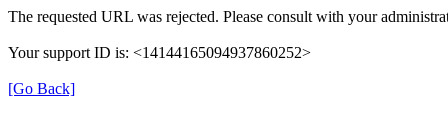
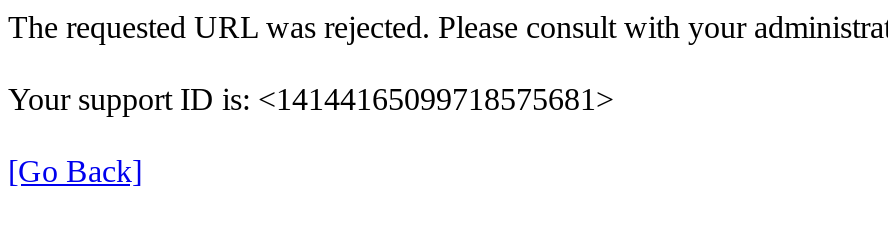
[8,44,311,61] Your support ID is: <14144165094937860252> -> [8,82,614,116] Your support ID is: <14144165099718575681>

